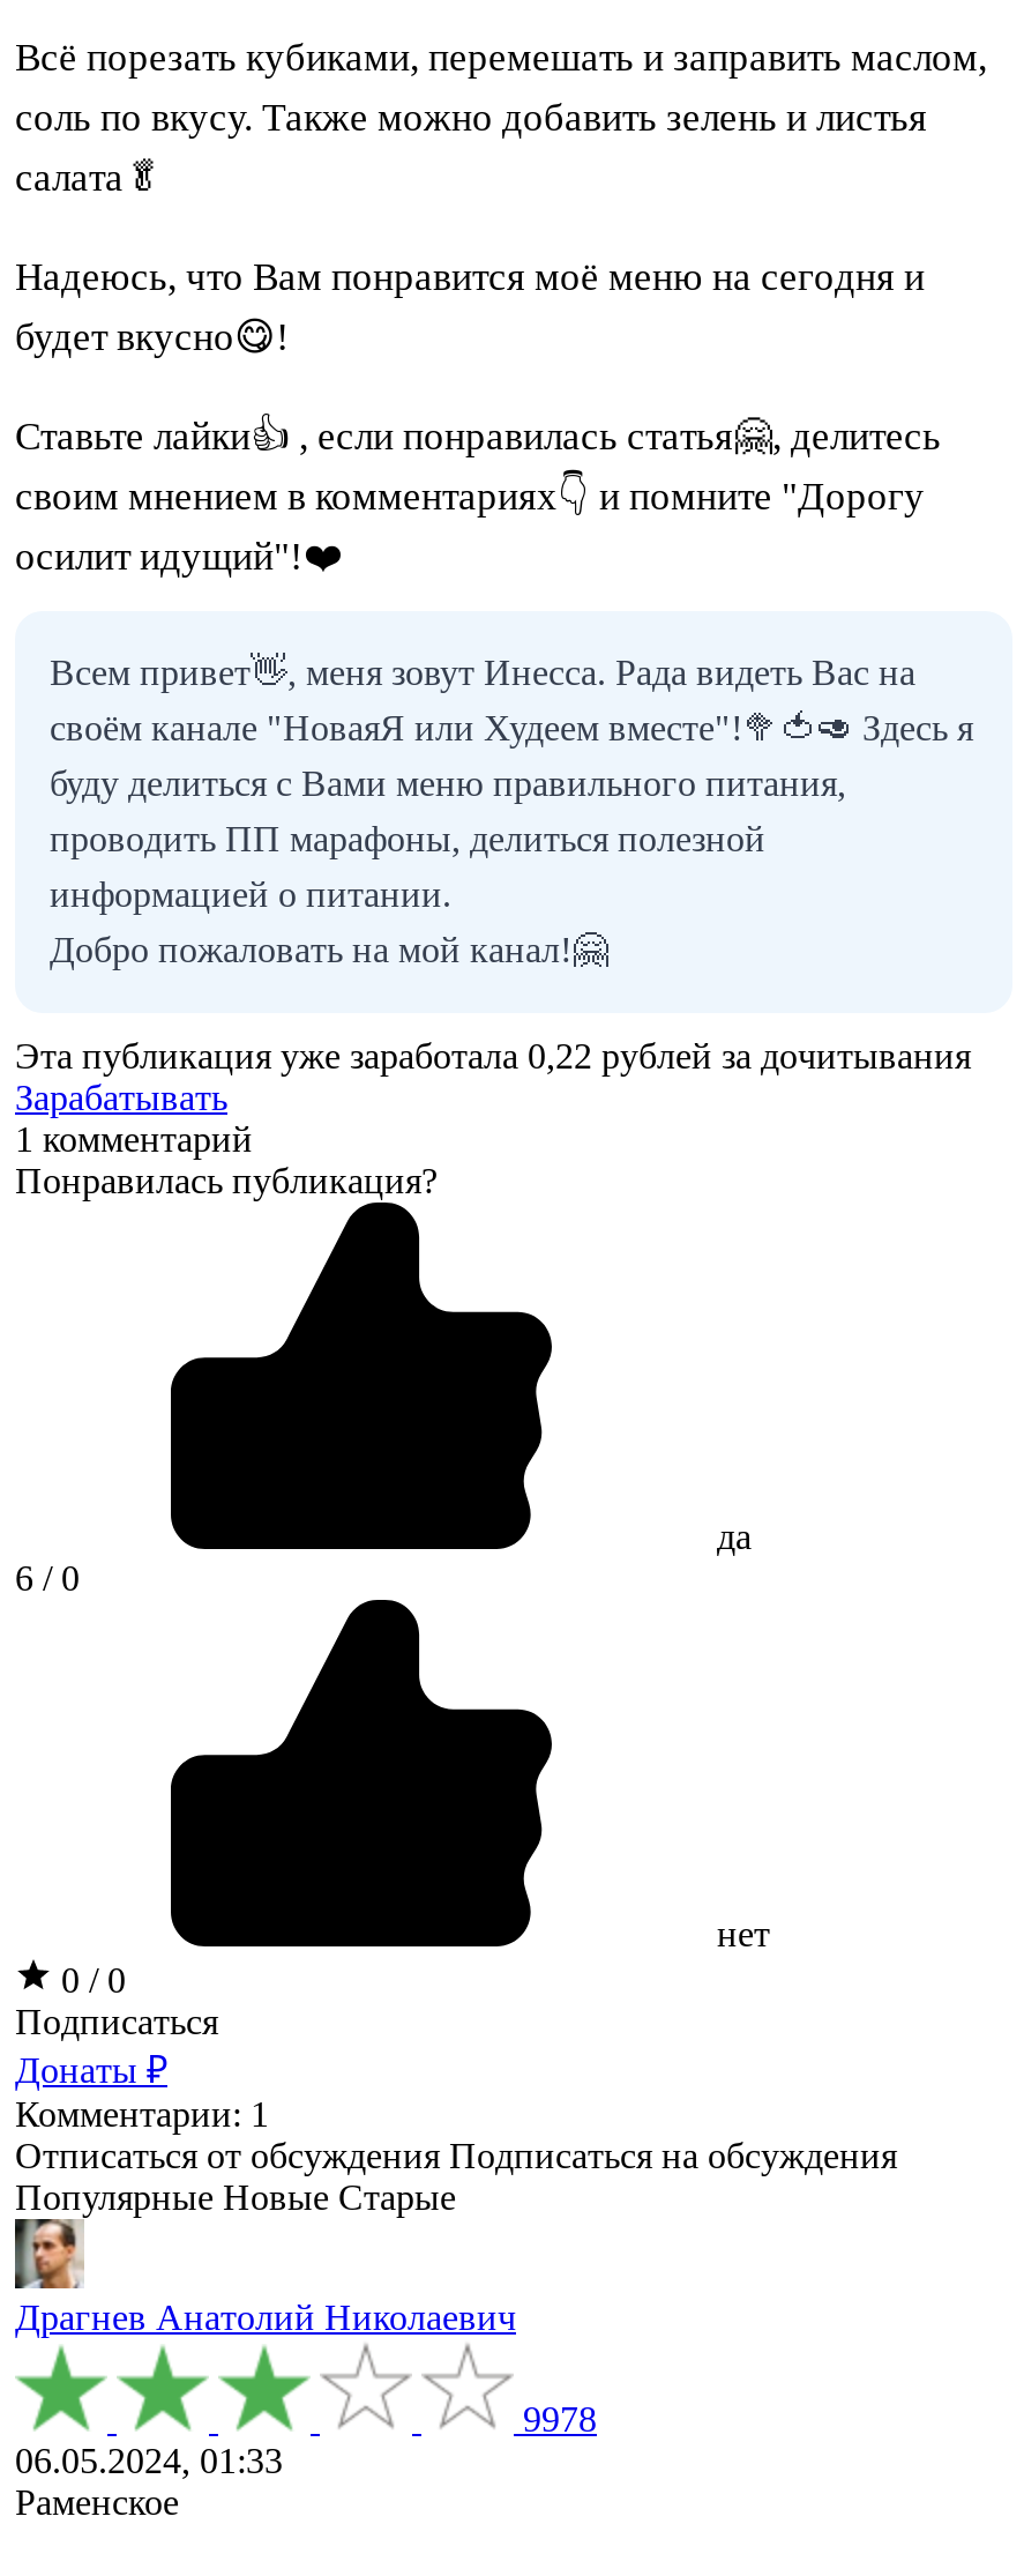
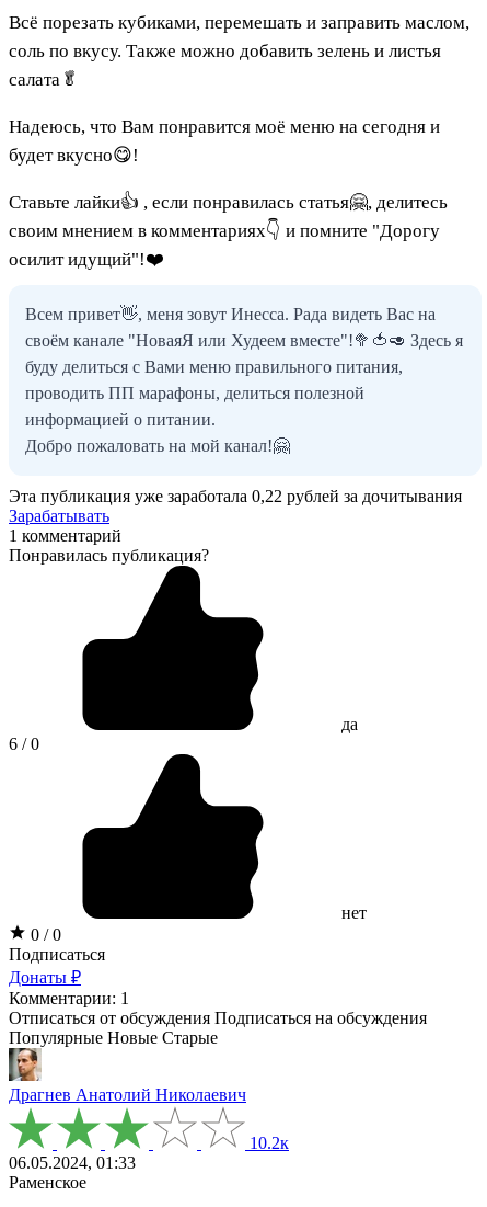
[514,2399,597,2439] 9978 -> [245,1134,289,1152] 10.2к

